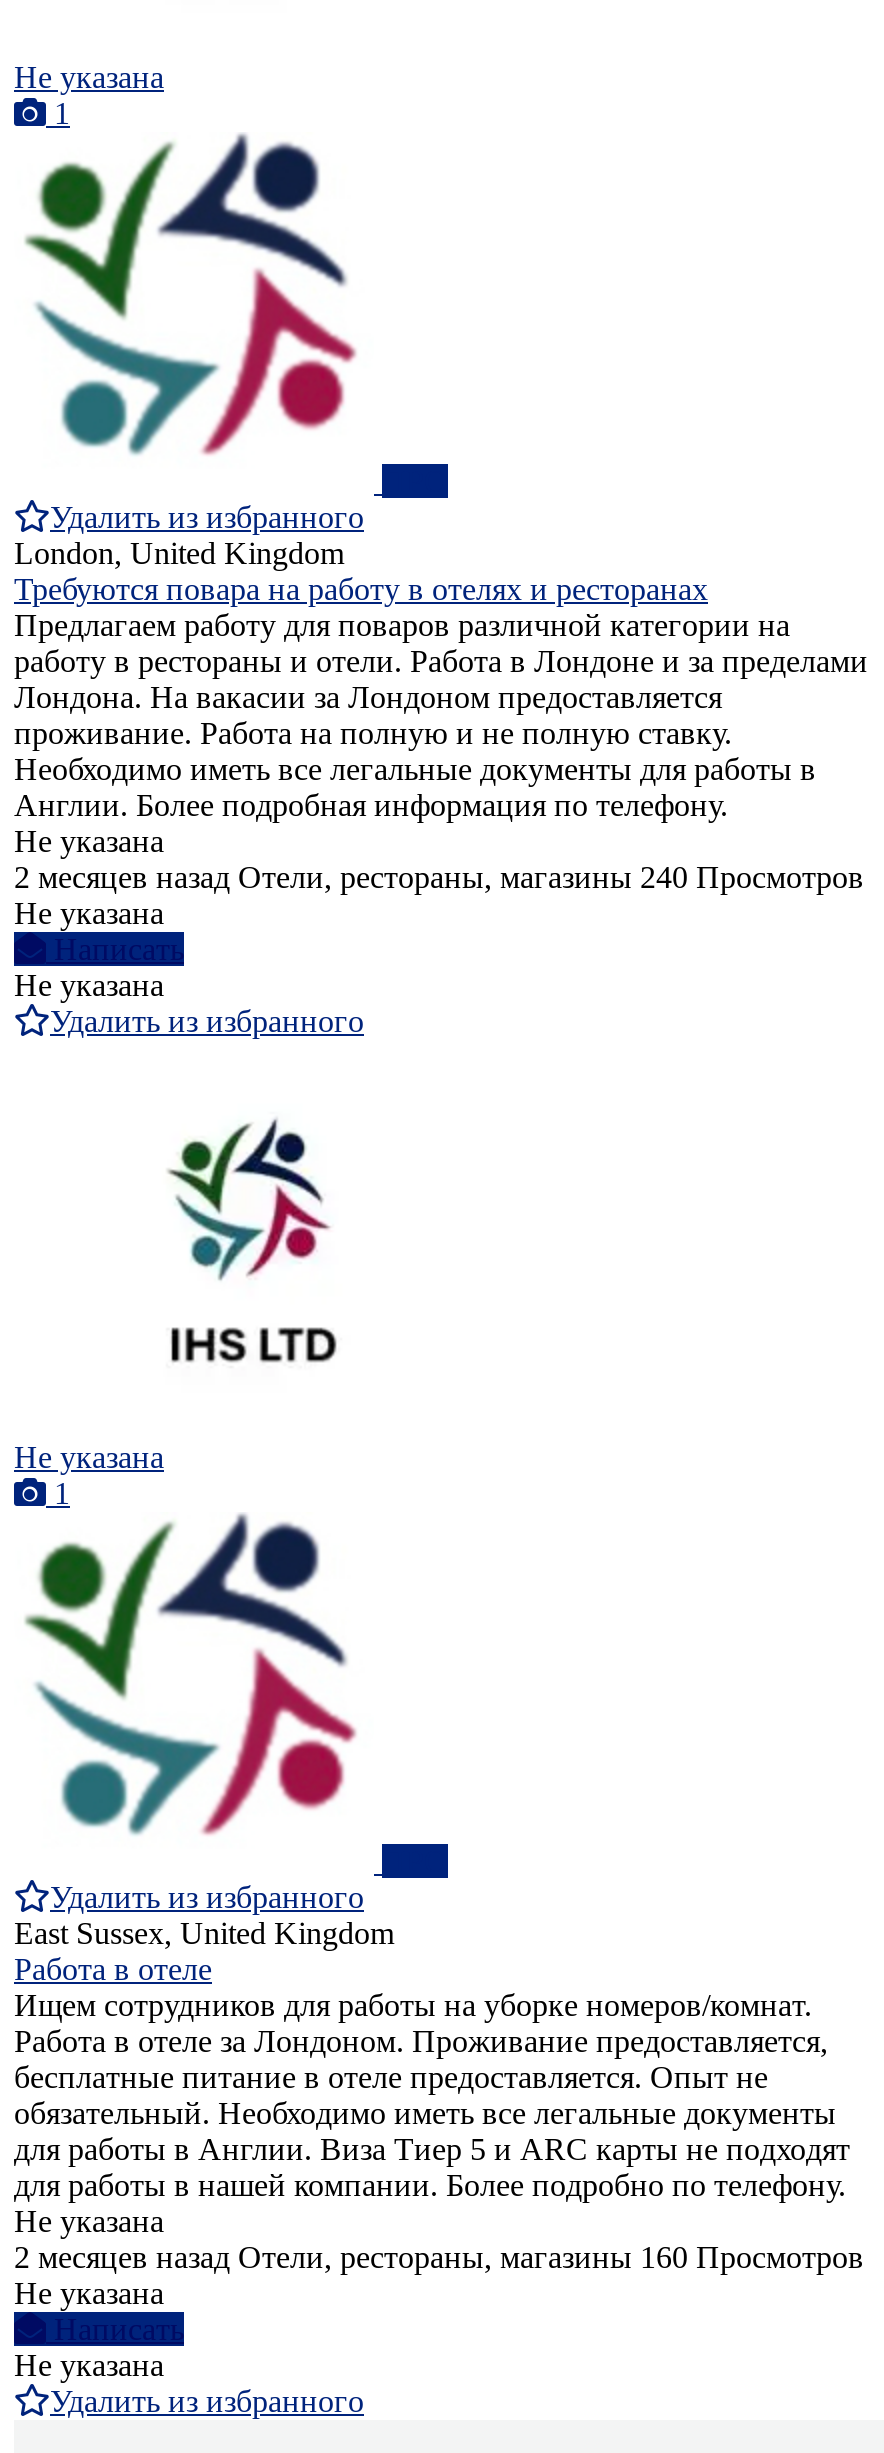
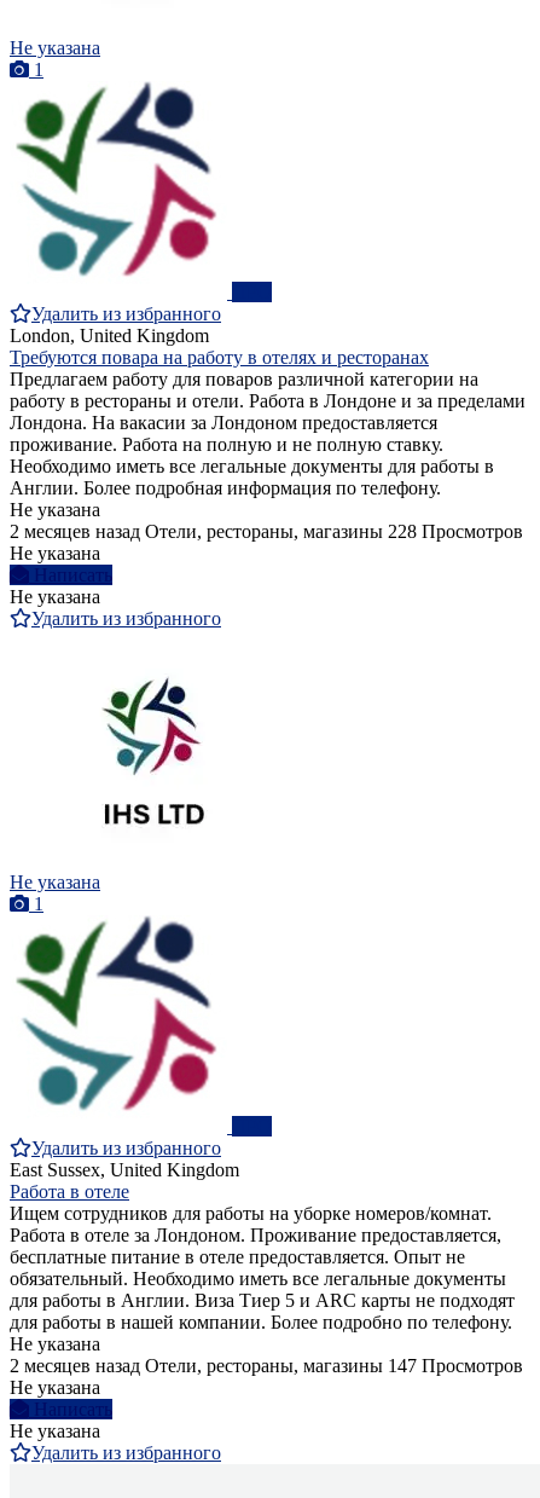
[14,860,864,894] 2 месяцев назад Отели, рестораны, магазины 240 Просмотров -> [10,521,523,542] 2 месяцев назад Отели, рестораны, магазины 228 Просмотров
[14,2240,864,2274] 2 месяцев назад Отели, рестораны, магазины 160 Просмотров -> [10,1355,523,1376] 2 месяцев назад Отели, рестораны, магазины 147 Просмотров

